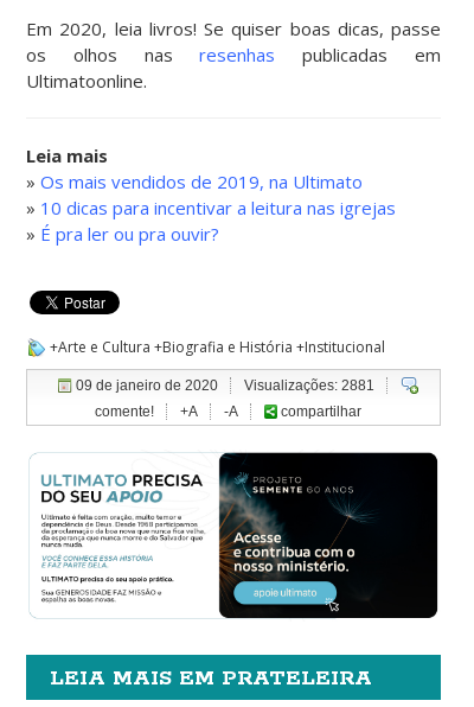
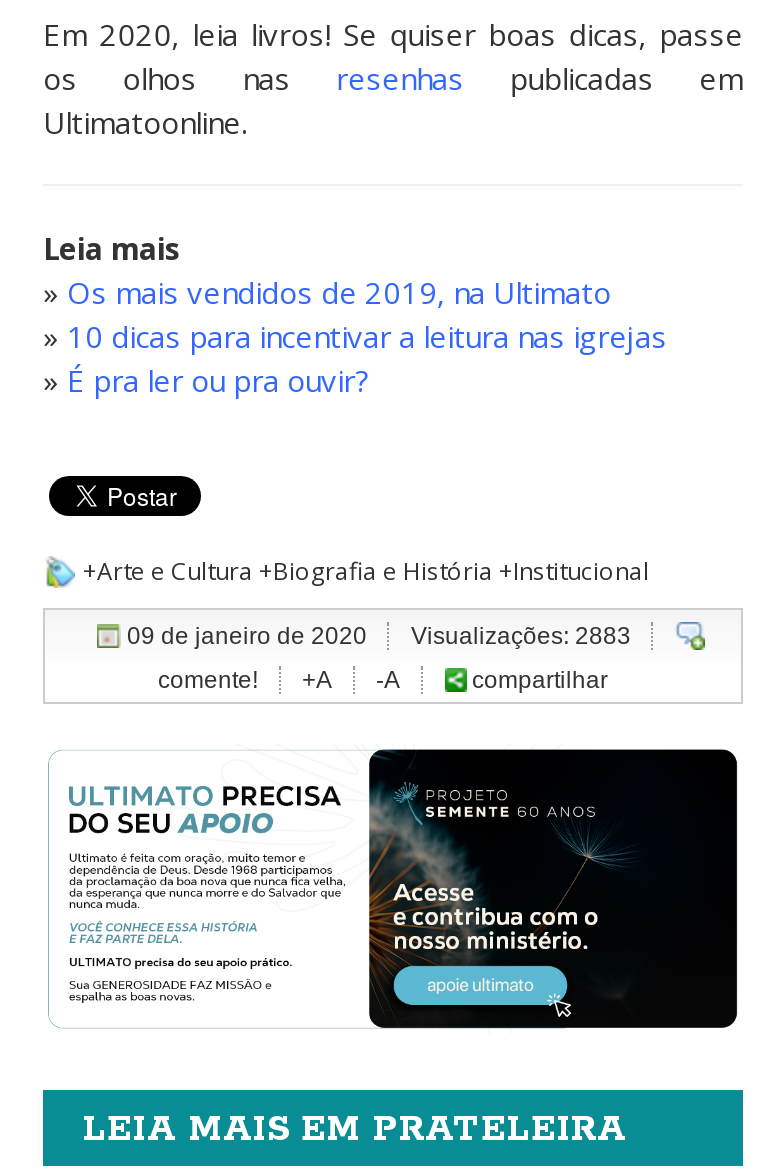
[244,377,374,393] Visualizações: 2881 -> [411,621,631,649] Visualizações: 2883

